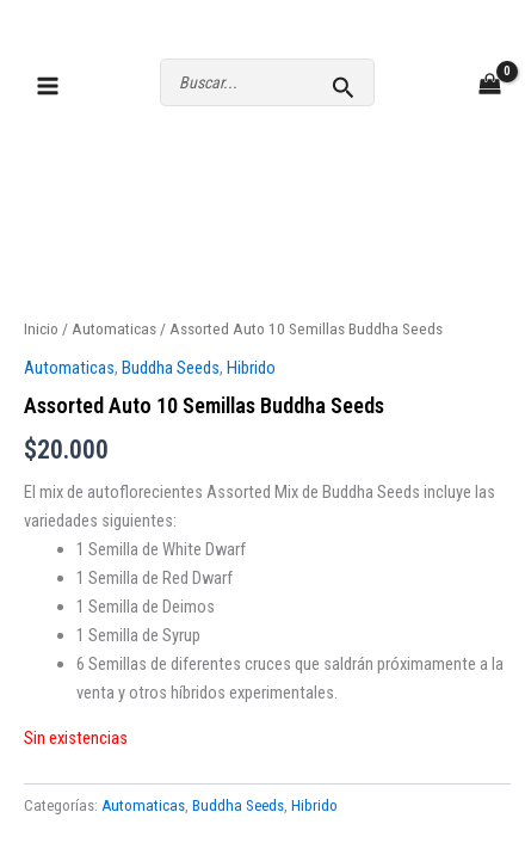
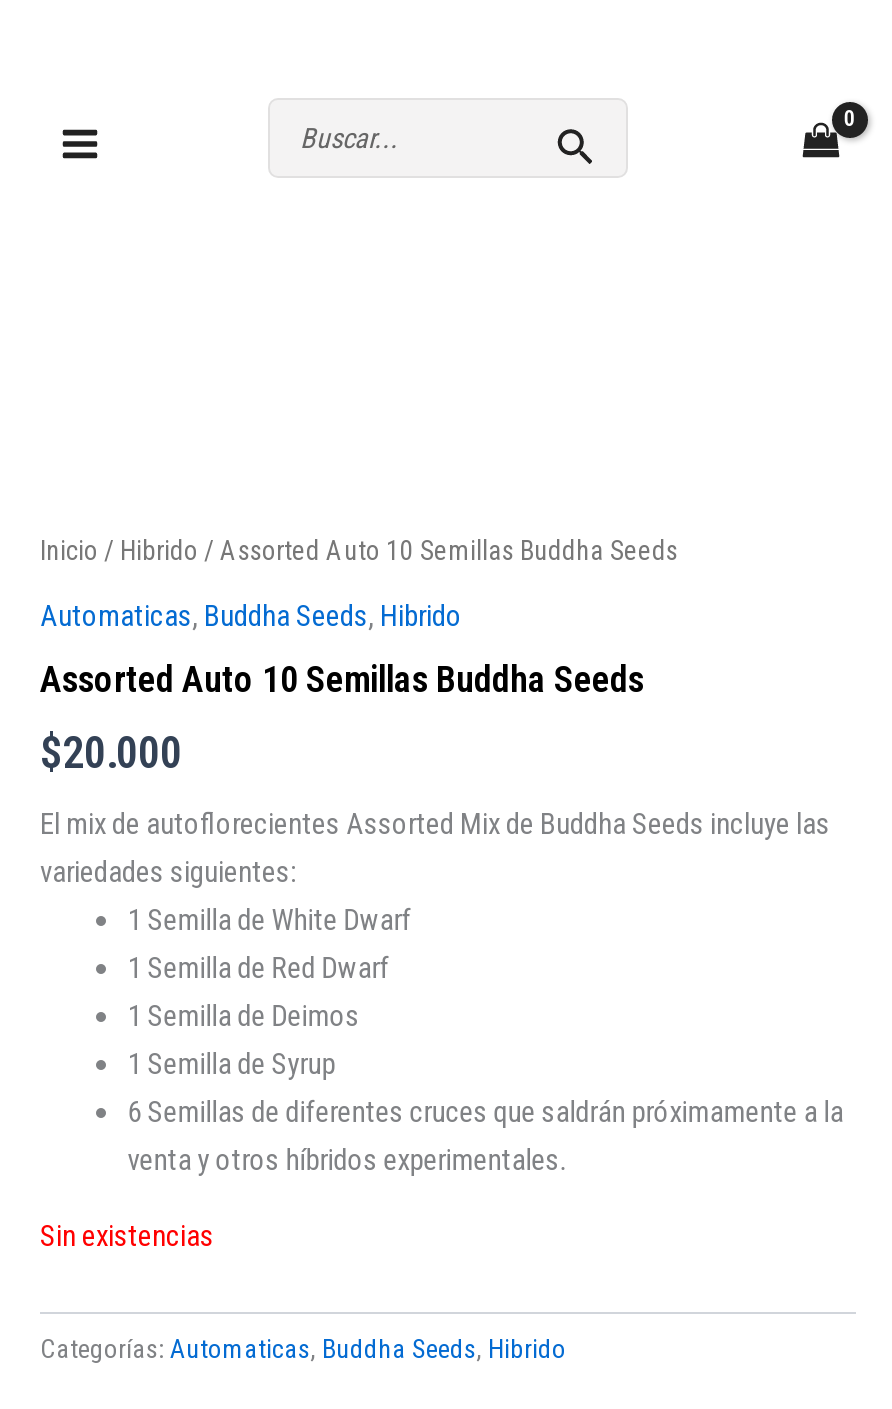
[24,320,443,338] Inicio / Automaticas / Assorted Auto 10 Semillas Buddha Seeds -> [40,537,678,567] Inicio / Hibrido / Assorted Auto 10 Semillas Buddha Seeds

